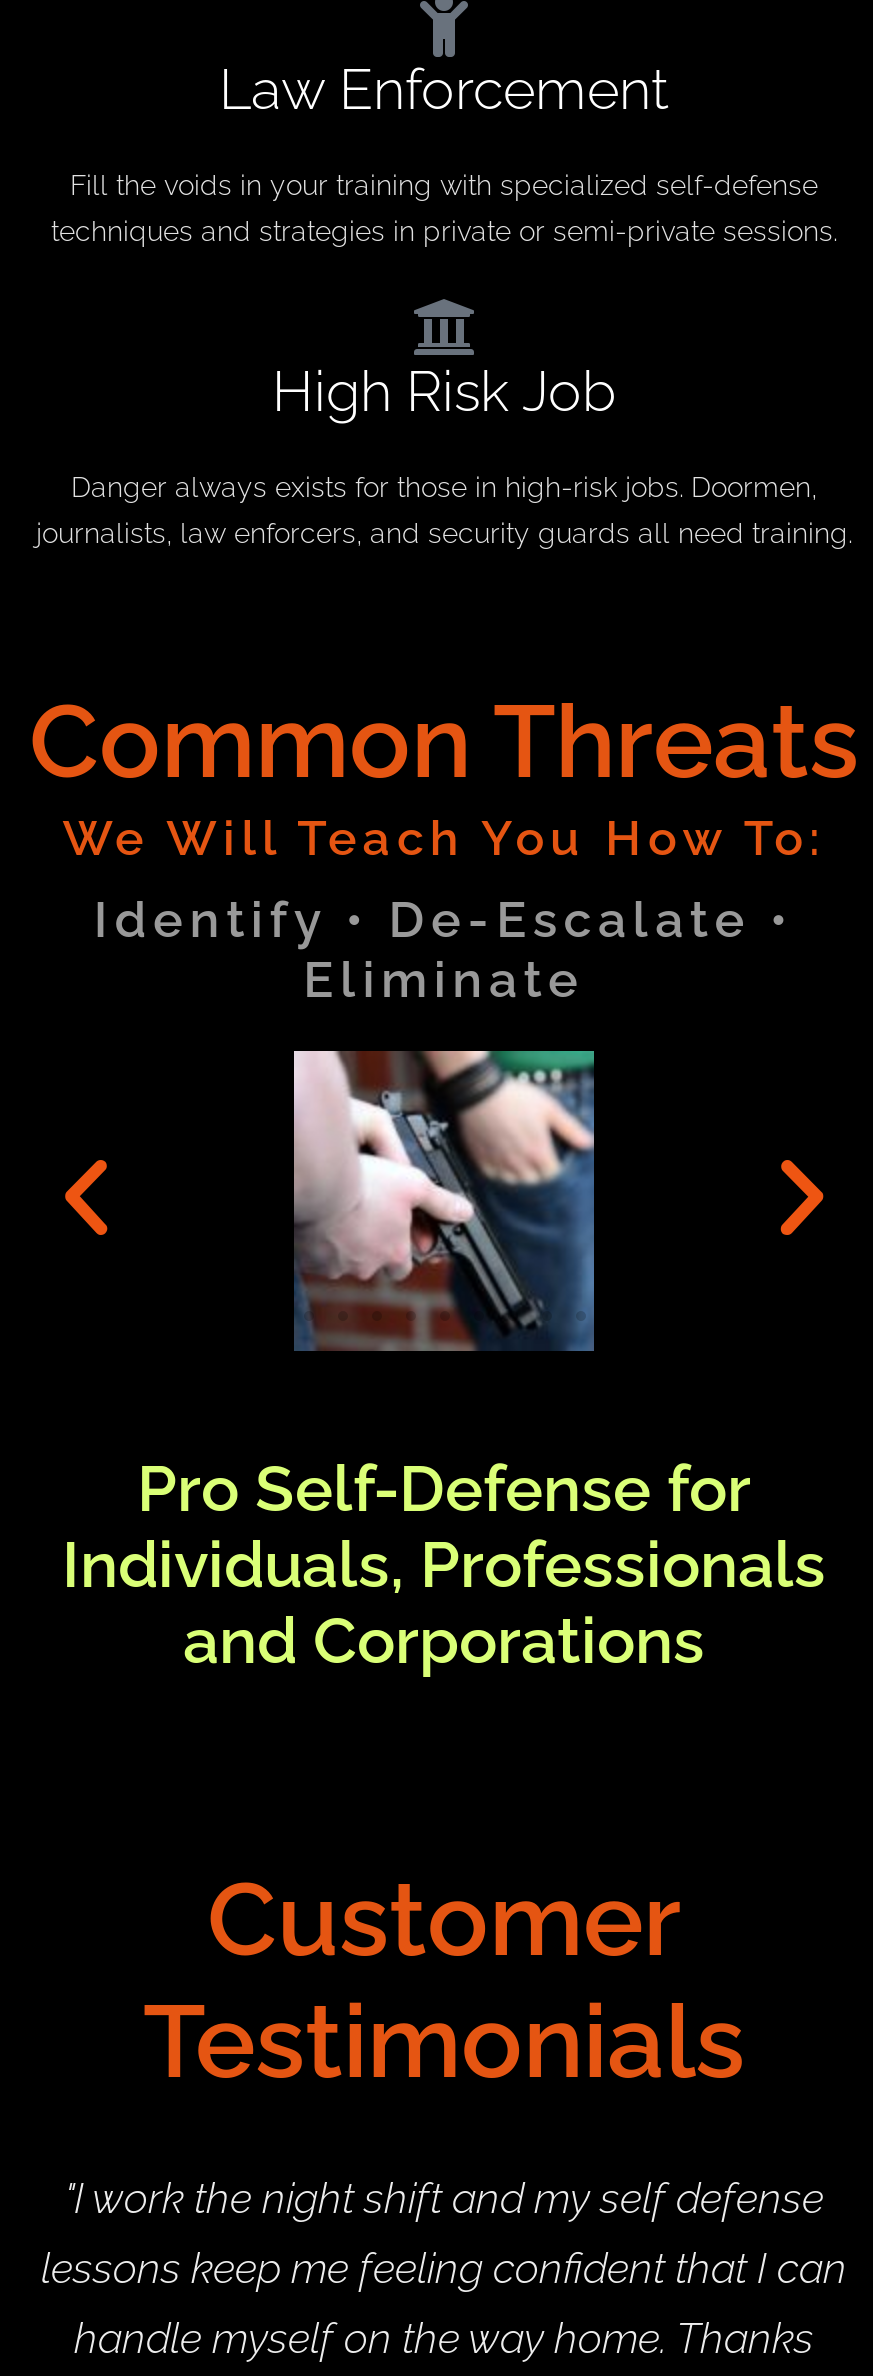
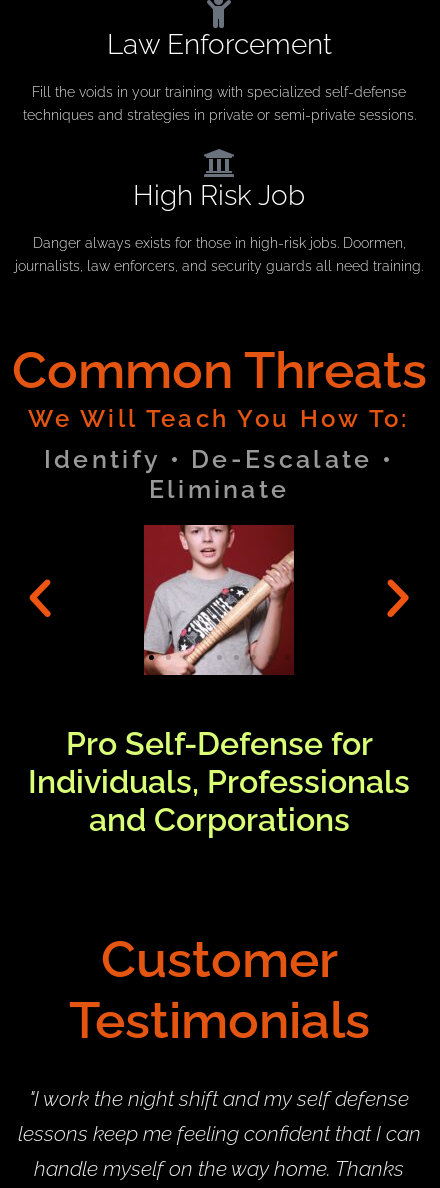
[292,1048,596,1352] [image] -> [143,524,295,676] [image]

